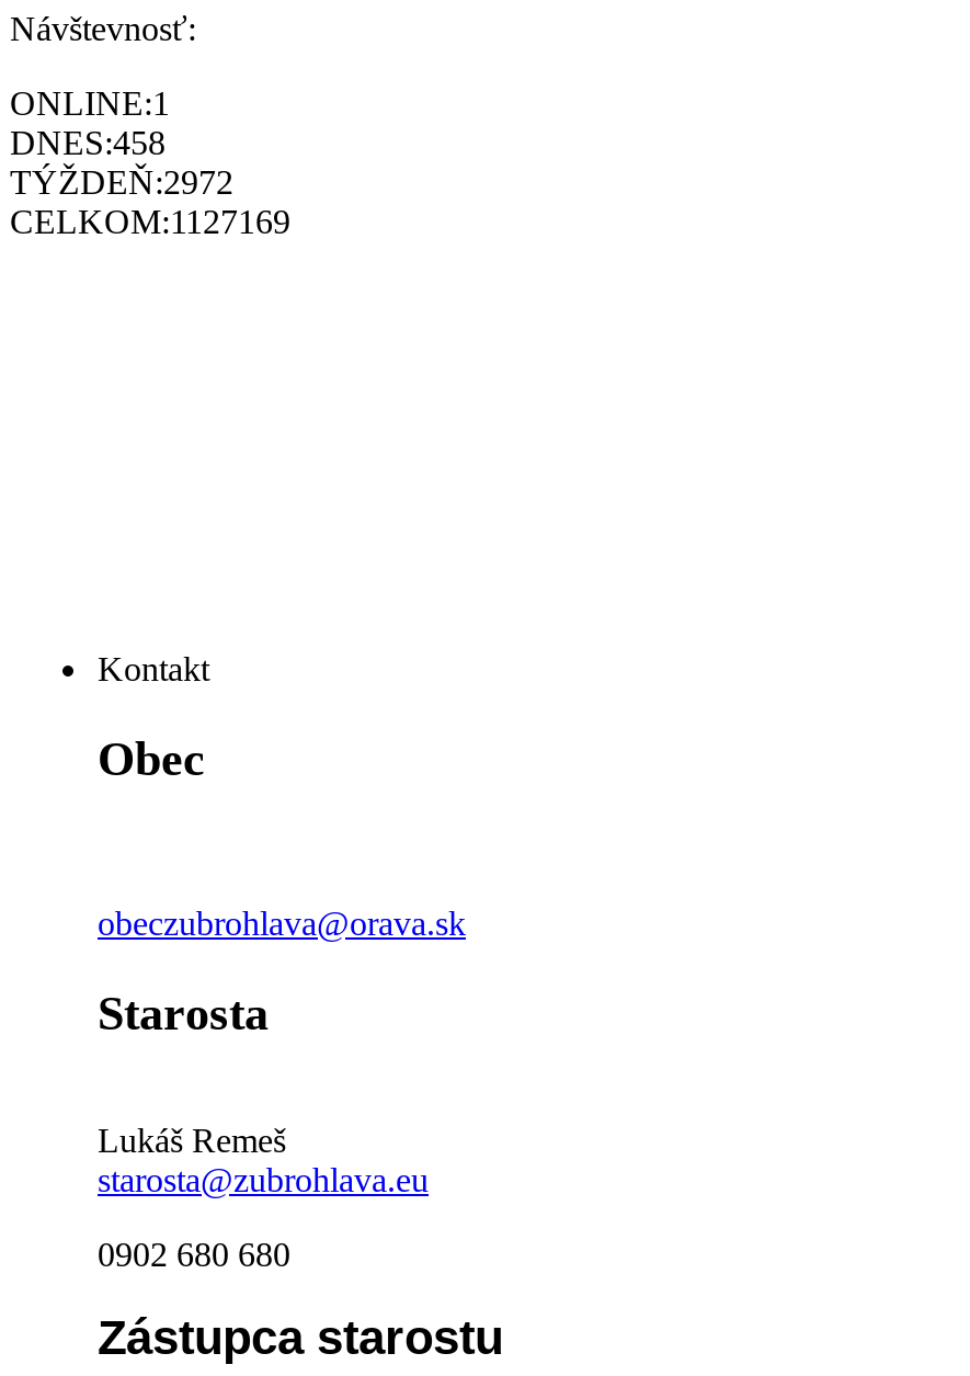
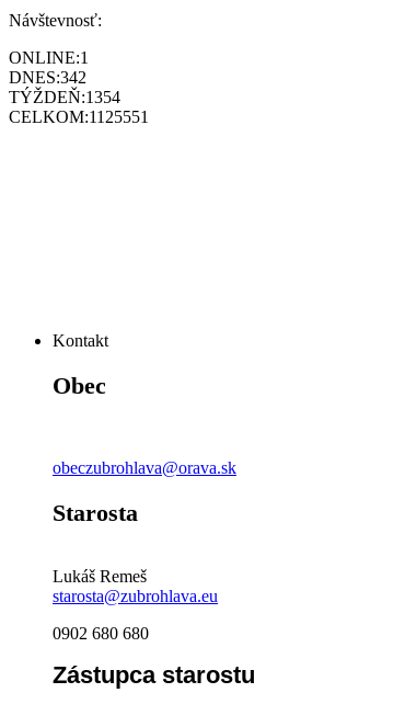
[10,125,166,162] DNES:458 -> [9,69,86,87] DNES:342
[10,164,233,202] TÝŽDEŇ:2972 -> [9,88,120,107] TÝŽDEŇ:1354
[10,204,290,241] CELKOM:1127169 -> [9,108,149,127] CELKOM:1125551

